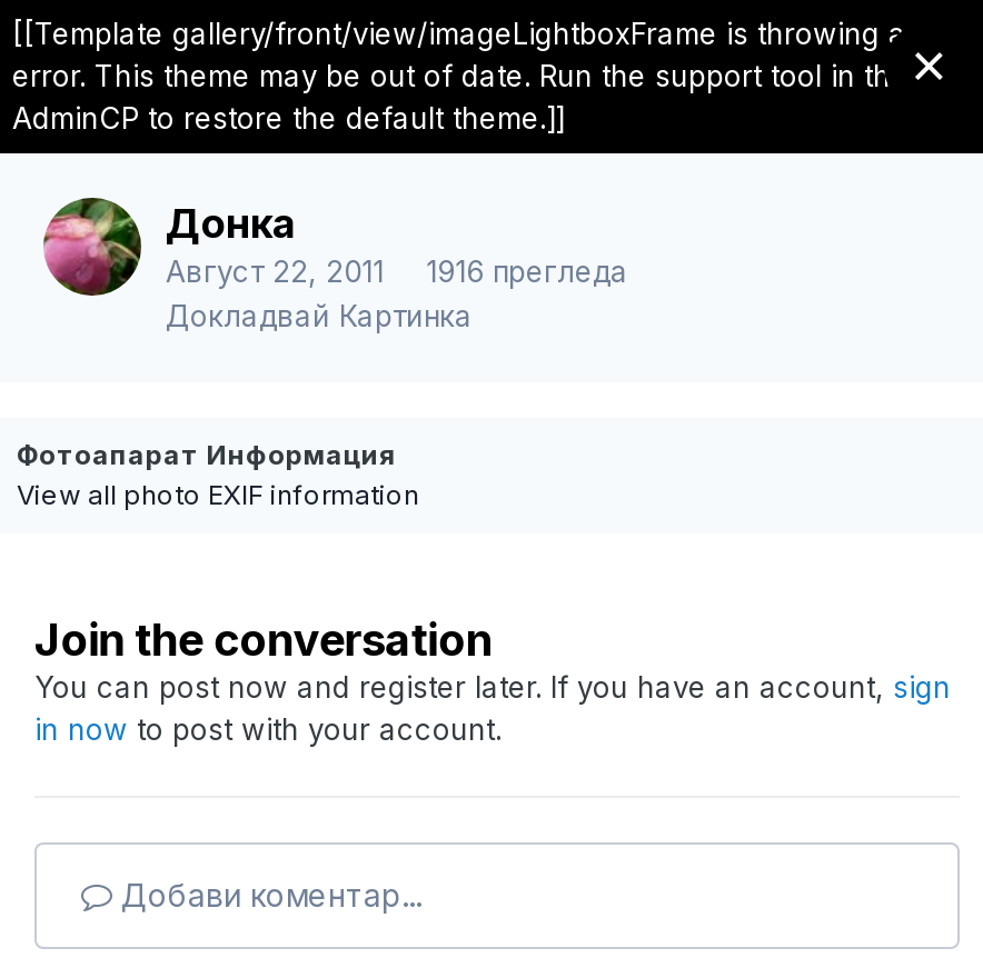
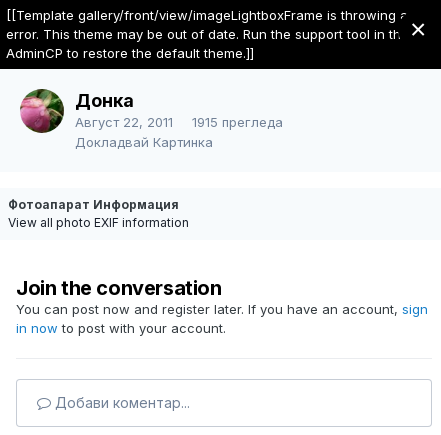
[166,253,628,289] Август 22, 2011 1916 прегледа -> [75,114,283,130] Август 22, 2011 1915 прегледа

